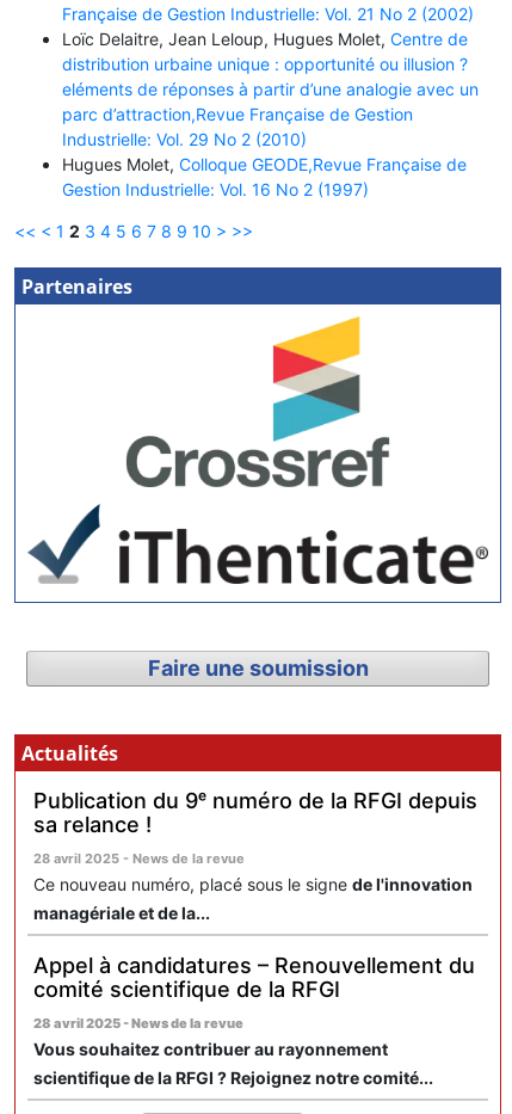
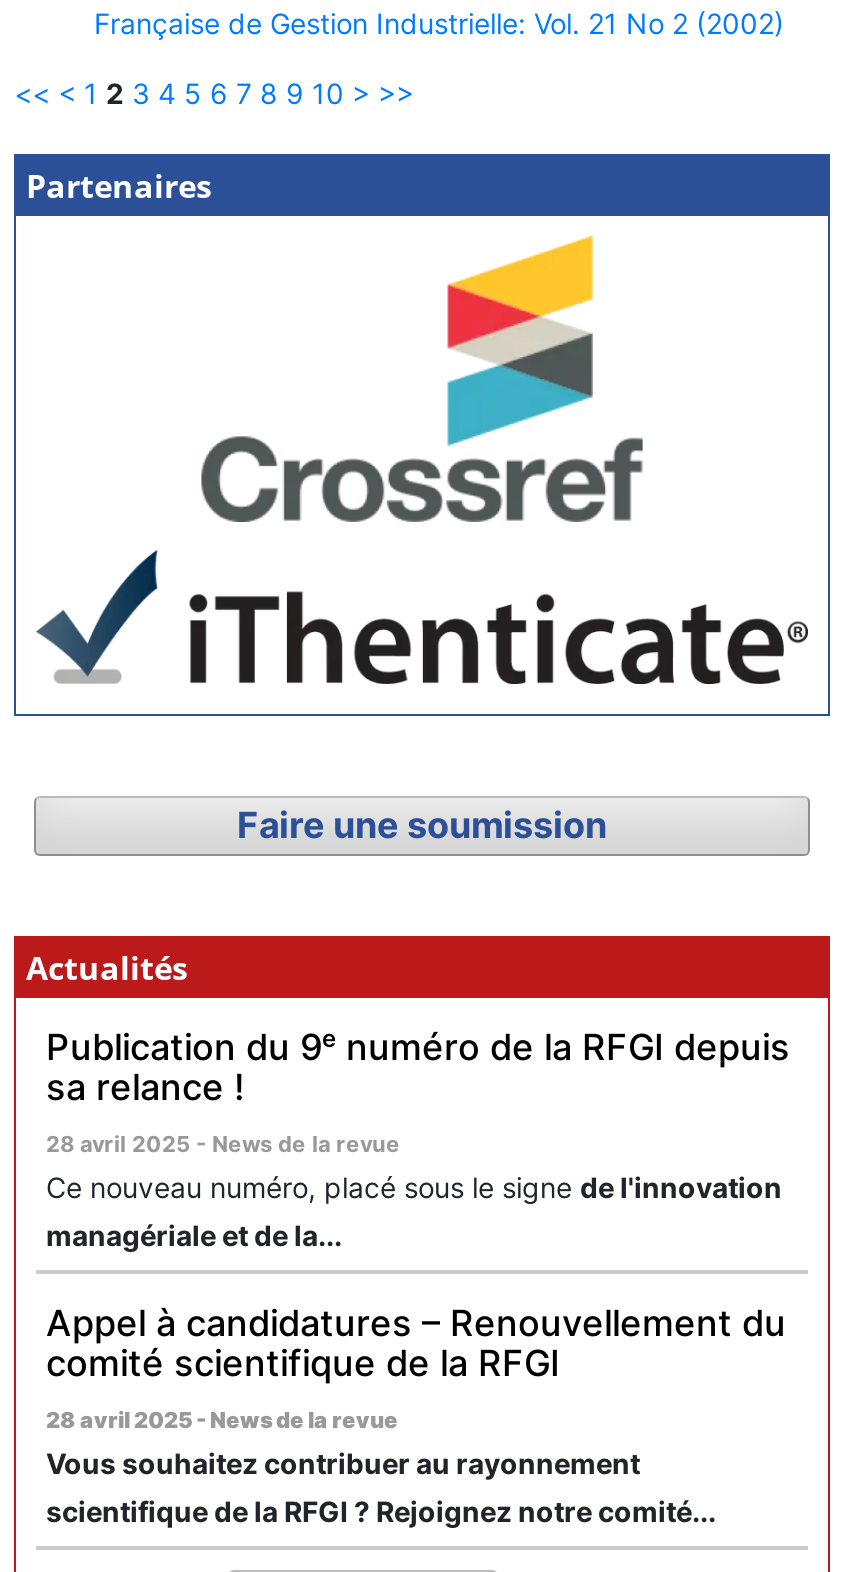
[62,29,479,199] Loïc Delaitre, Jean Leloup, Hugues Molet, Centre de | distribution urbaine unique : opportunité ou illusion ? | eléments de réponses à partir d’une analogie avec un | parc d’attraction,Revue Française de Gestion | Industrielle: Vol. 29 No 2 (2010) | Hugues Molet, Colloque GEODE,Revue Française de | Gestion Industrielle: Vol. 16 No 2 (1997) -> none

